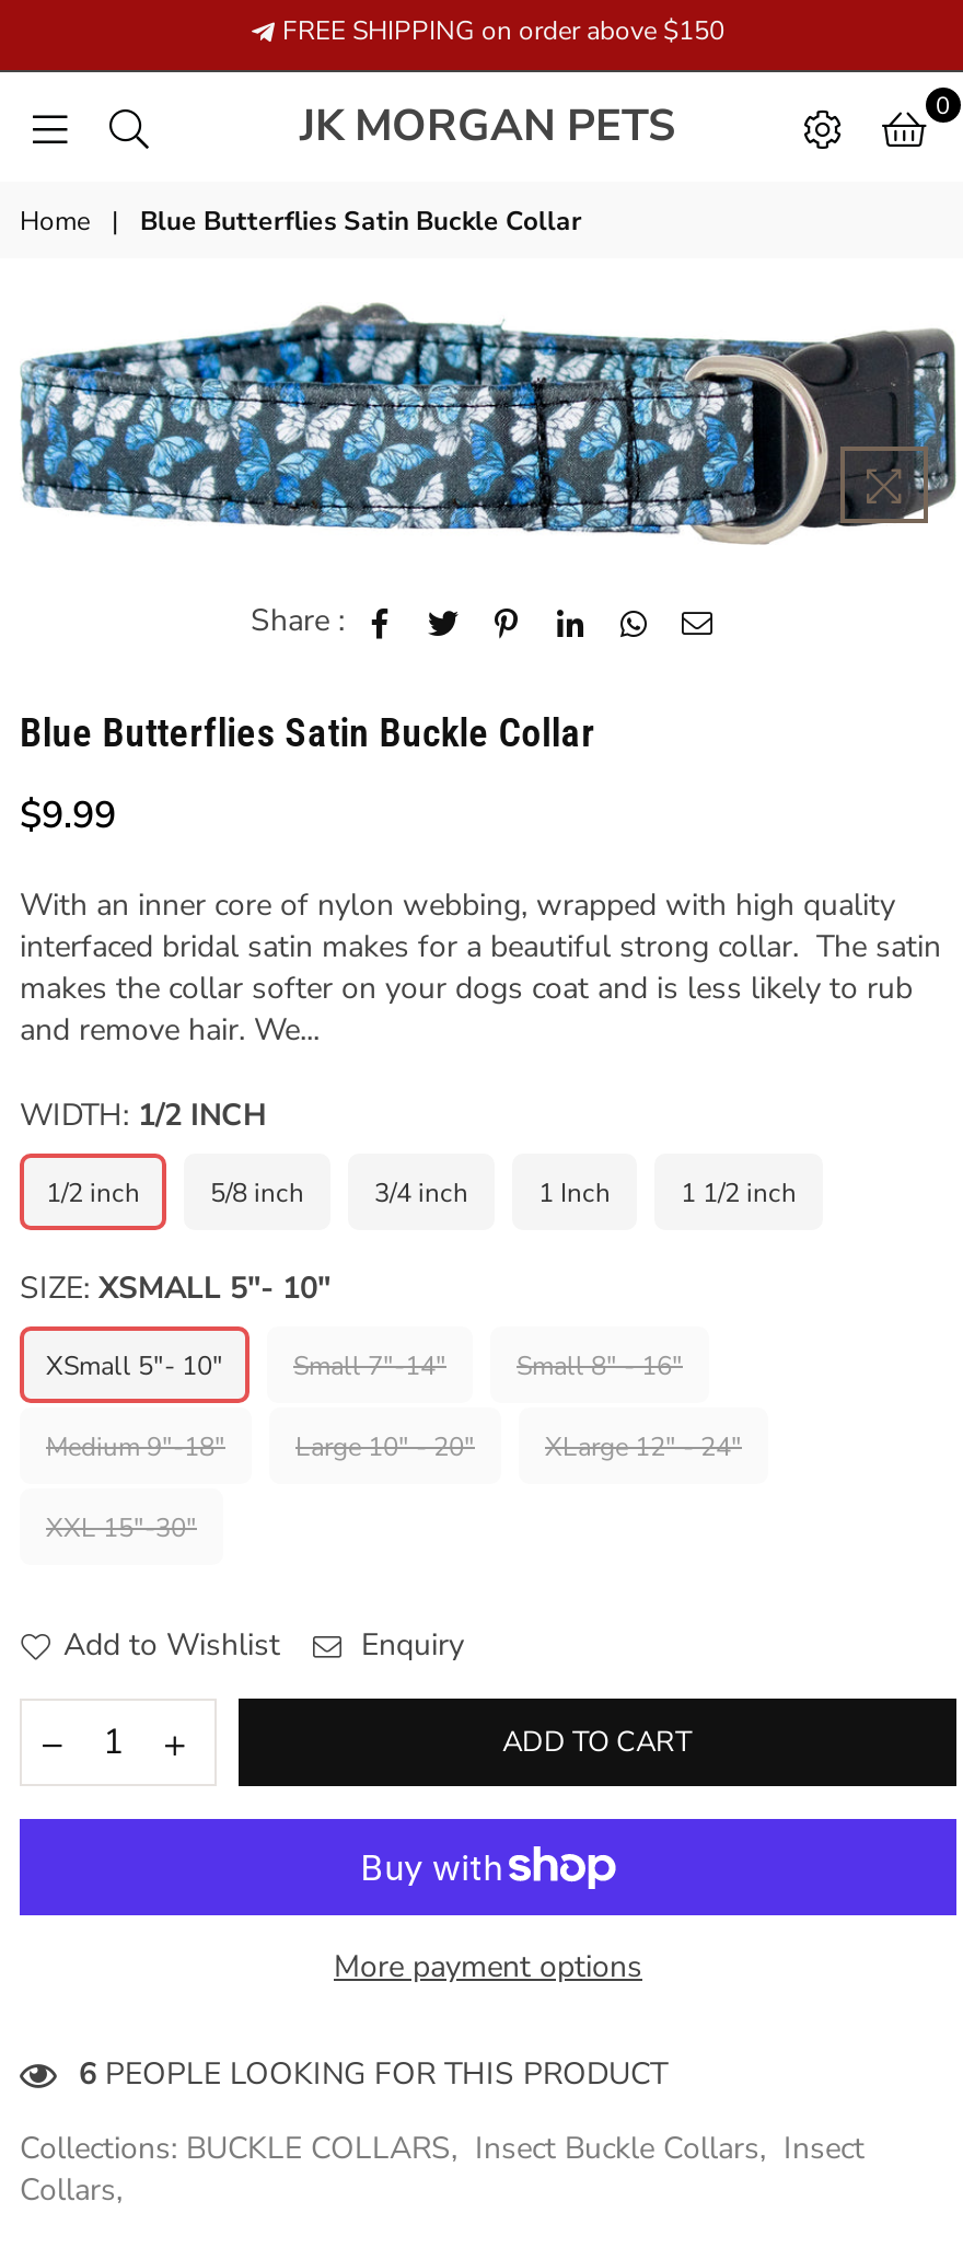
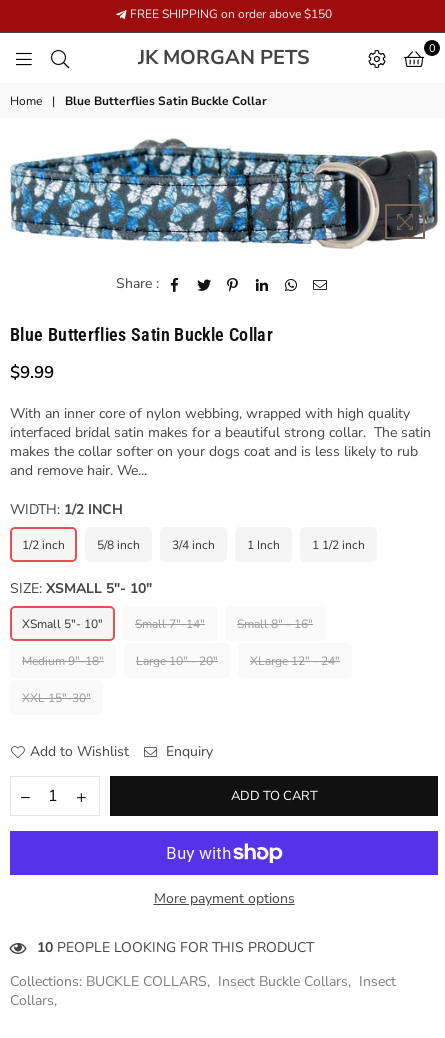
[79,2054,668,2095] 6 PEOPLE LOOKING FOR THIS PRODUCT -> [37,938,314,957] 10 PEOPLE LOOKING FOR THIS PRODUCT

